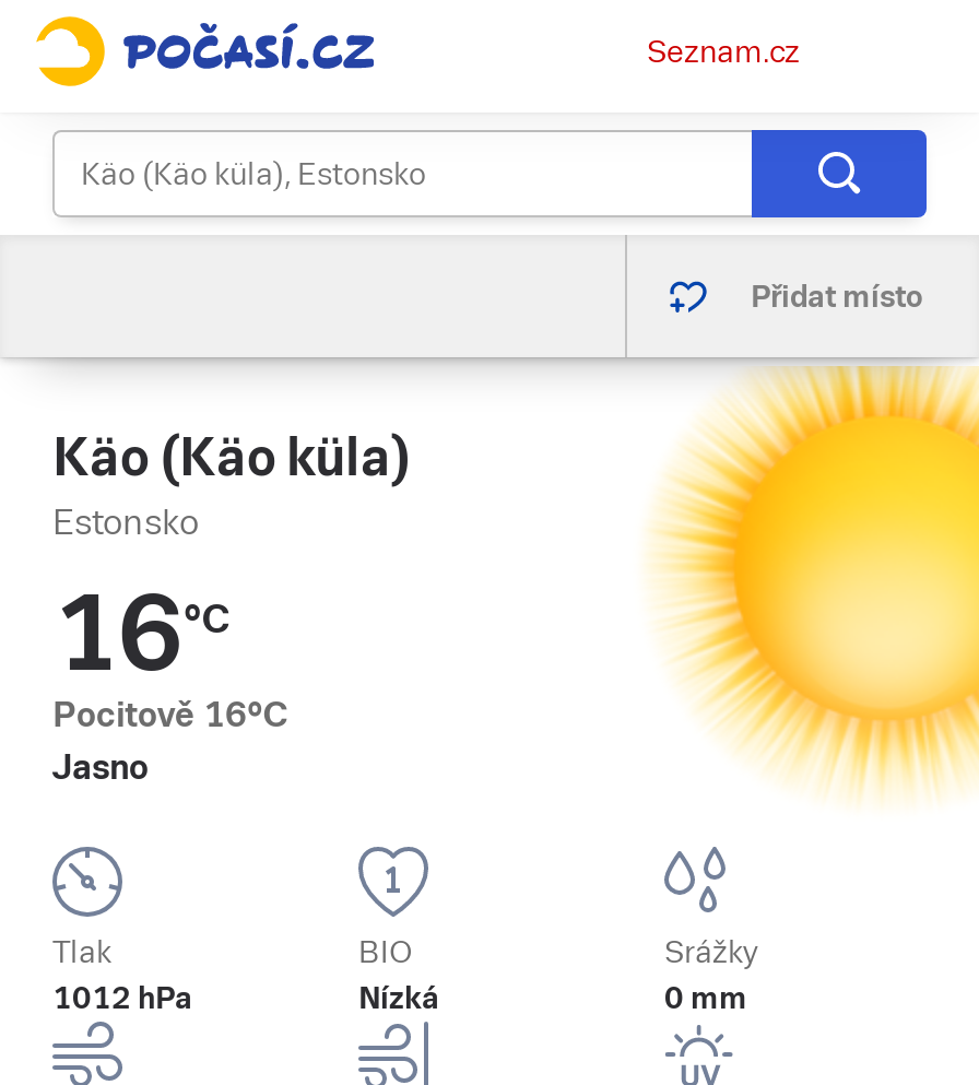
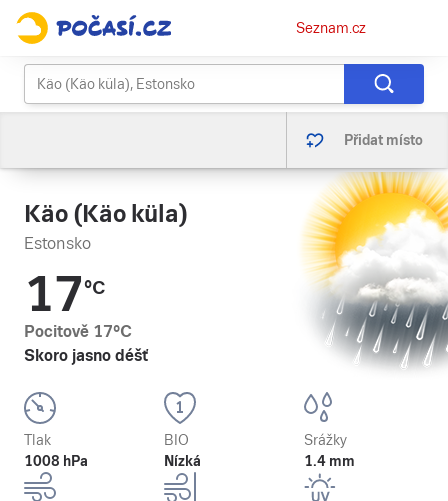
[649,366,972,792] [image] -> [298,173,445,368] [image]
[52,574,288,788] 16°C | Pocitově 16°C | Jasno -> [24,267,148,365] 17°C | Pocitově 17°C | Skoro jasno déšť
[52,980,192,1015] 1012 hPa -> [24,453,88,469] 1008 hPa
[664,980,747,1015] 0 mm -> [304,453,355,469] 1.4 mm

